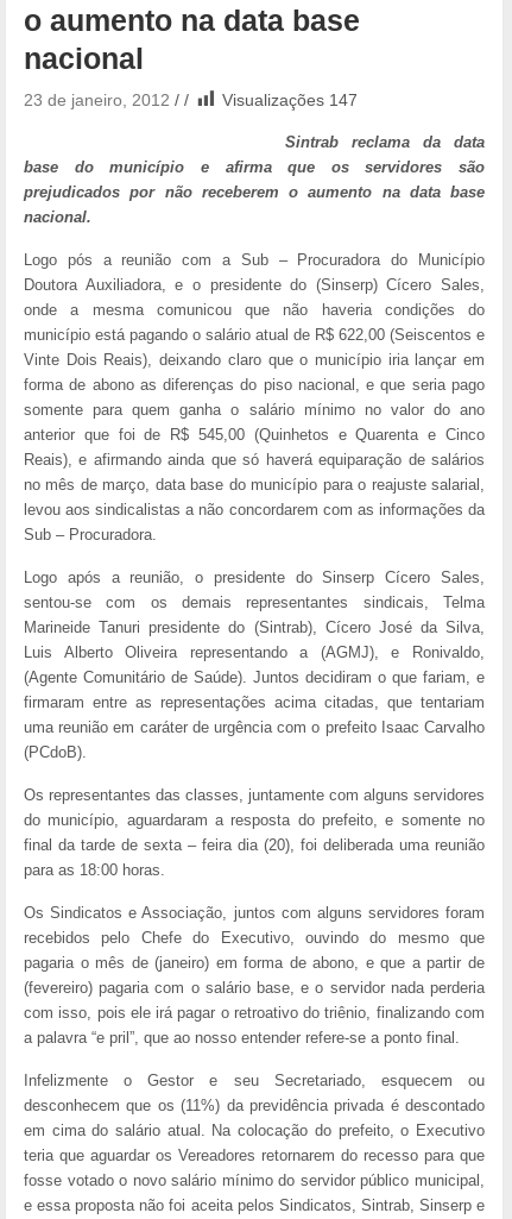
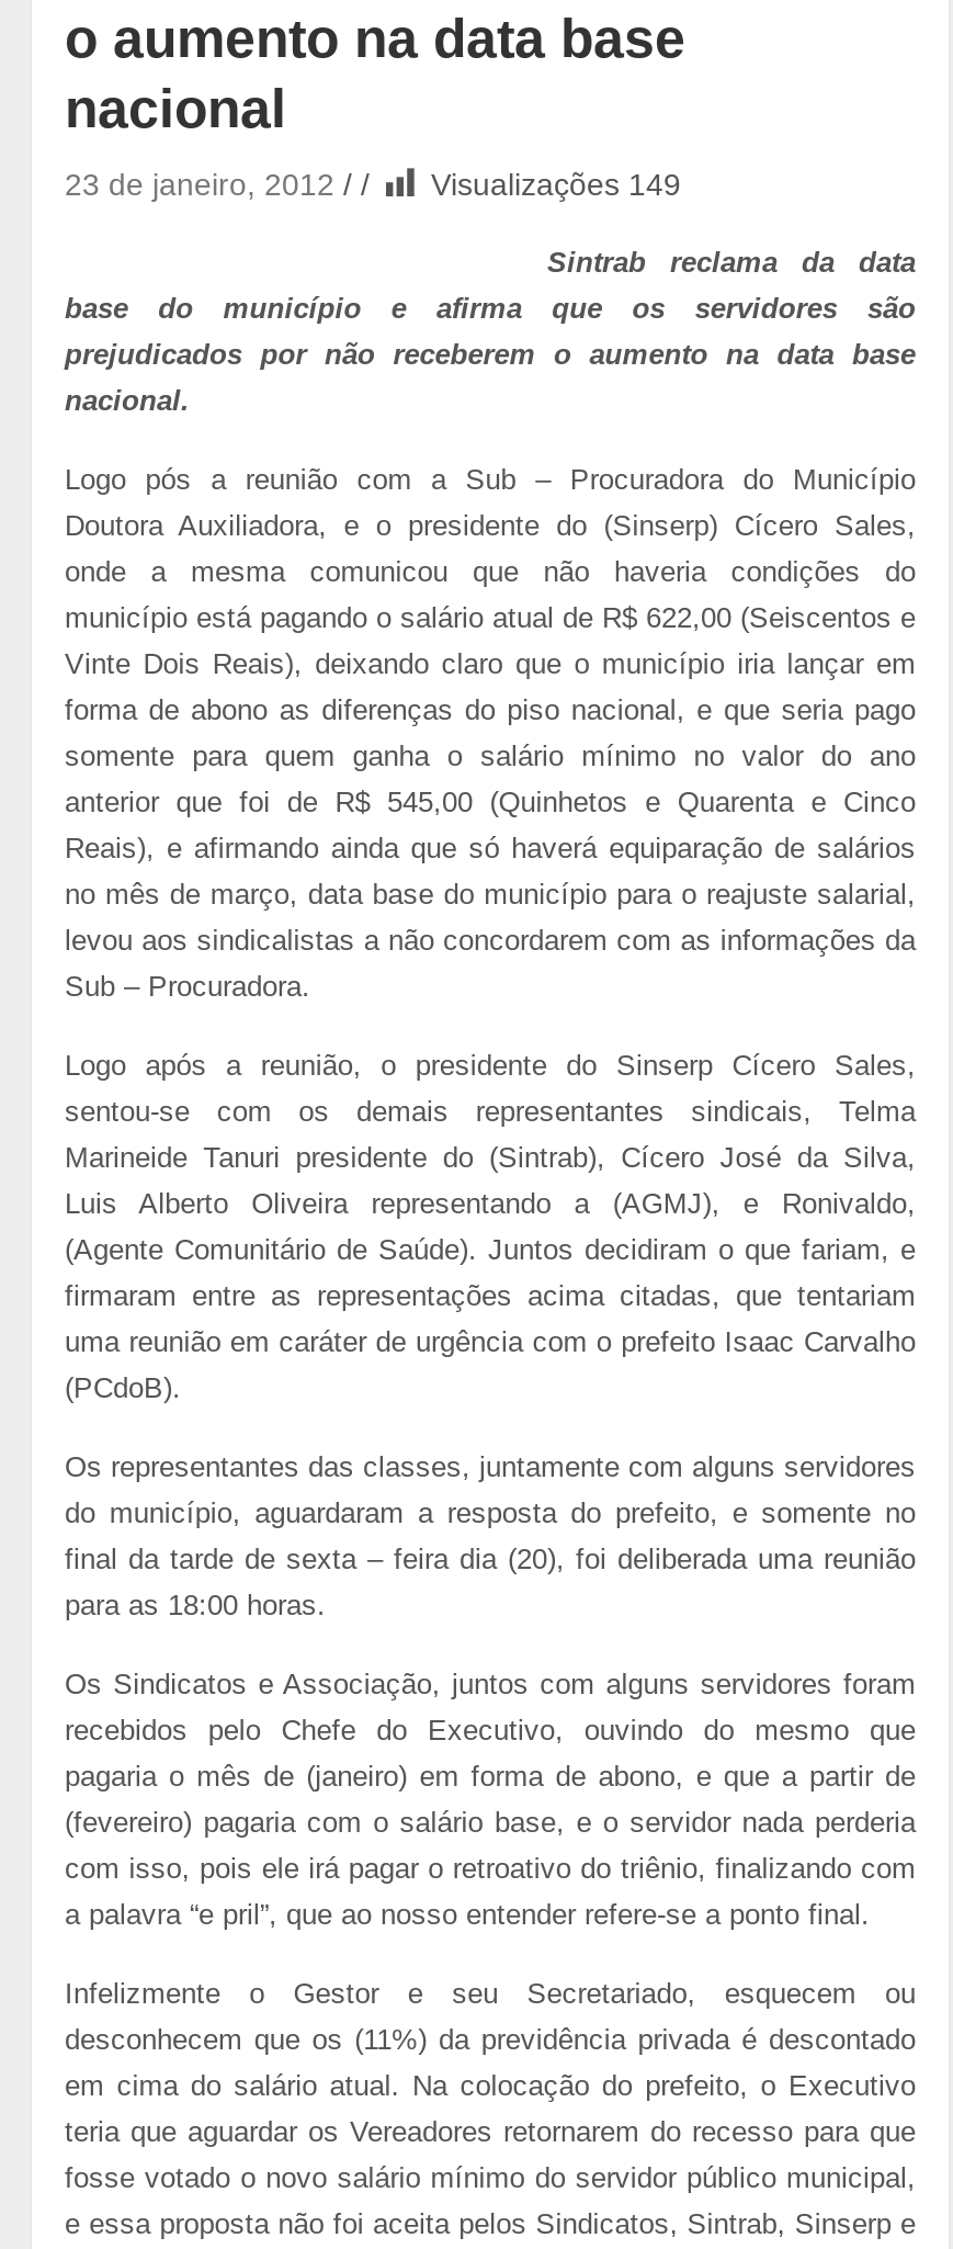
[222,90,358,109] Visualizações 147 -> [431,167,681,202] Visualizações 149

